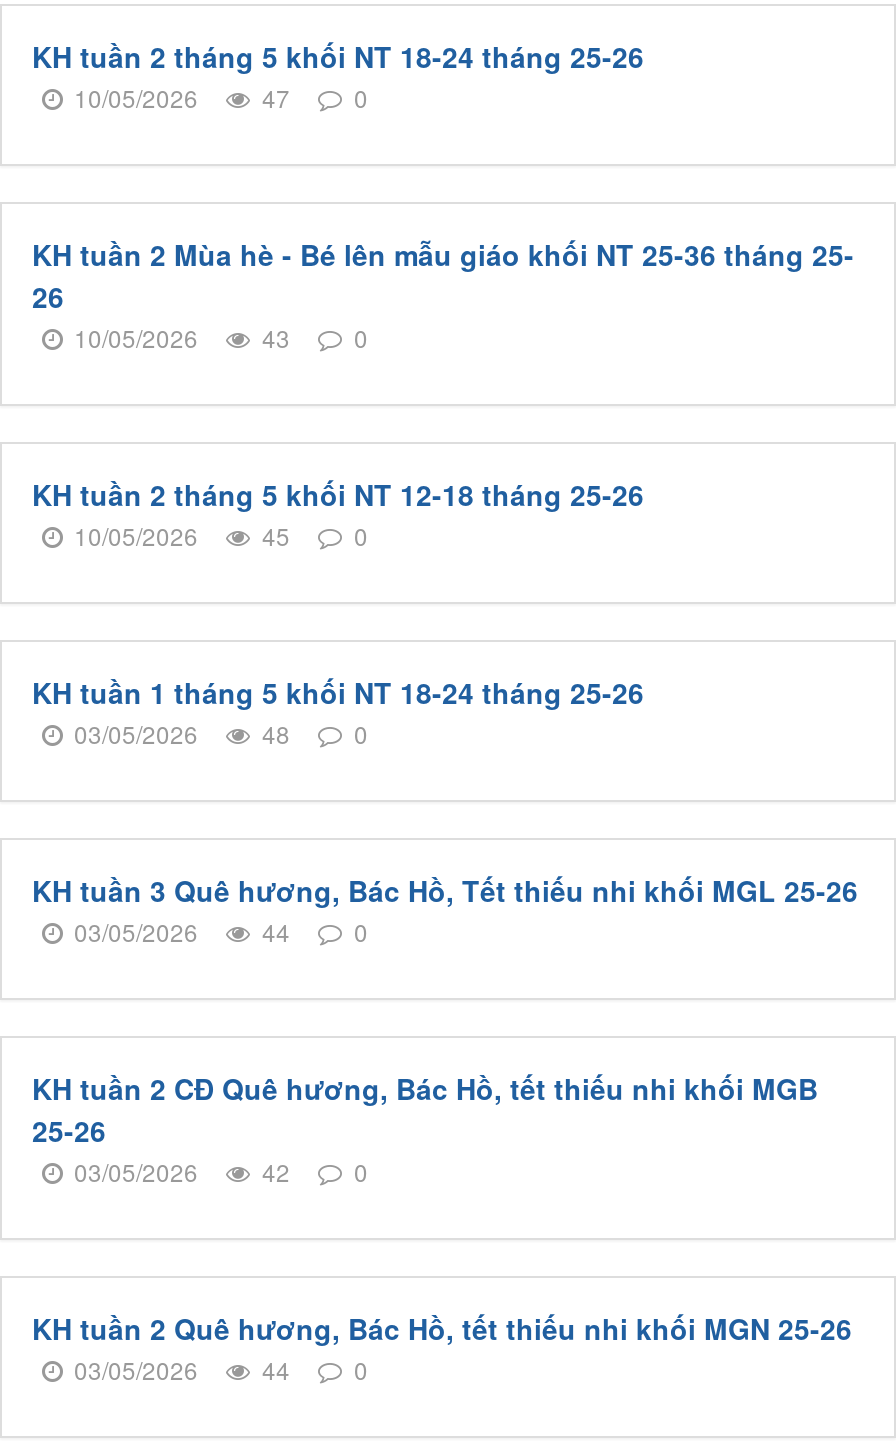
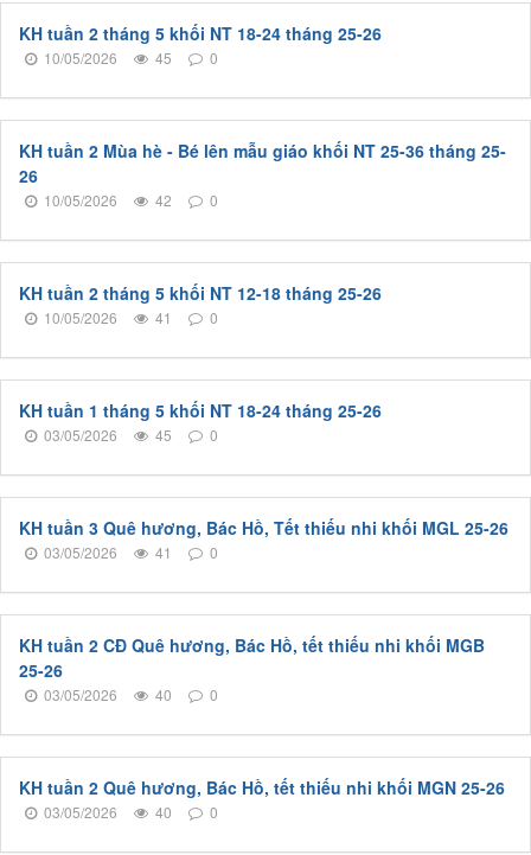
[68,80,368,114] 10/05/2026 47 0 -> [40,47,218,68] 10/05/2026 45 0
[68,320,368,354] 10/05/2026 43 0 -> [40,190,218,210] 10/05/2026 42 0
[68,518,368,552] 10/05/2026 45 0 -> [40,307,218,327] 10/05/2026 41 0
[68,716,368,750] 03/05/2026 48 0 -> [40,425,218,445] 03/05/2026 45 0
[68,914,368,948] 03/05/2026 44 0 -> [40,542,218,562] 03/05/2026 41 0
[68,1154,368,1188] 03/05/2026 42 0 -> [40,684,218,704] 03/05/2026 40 0
[68,1352,368,1386] 03/05/2026 44 0 -> [40,802,218,822] 03/05/2026 40 0

